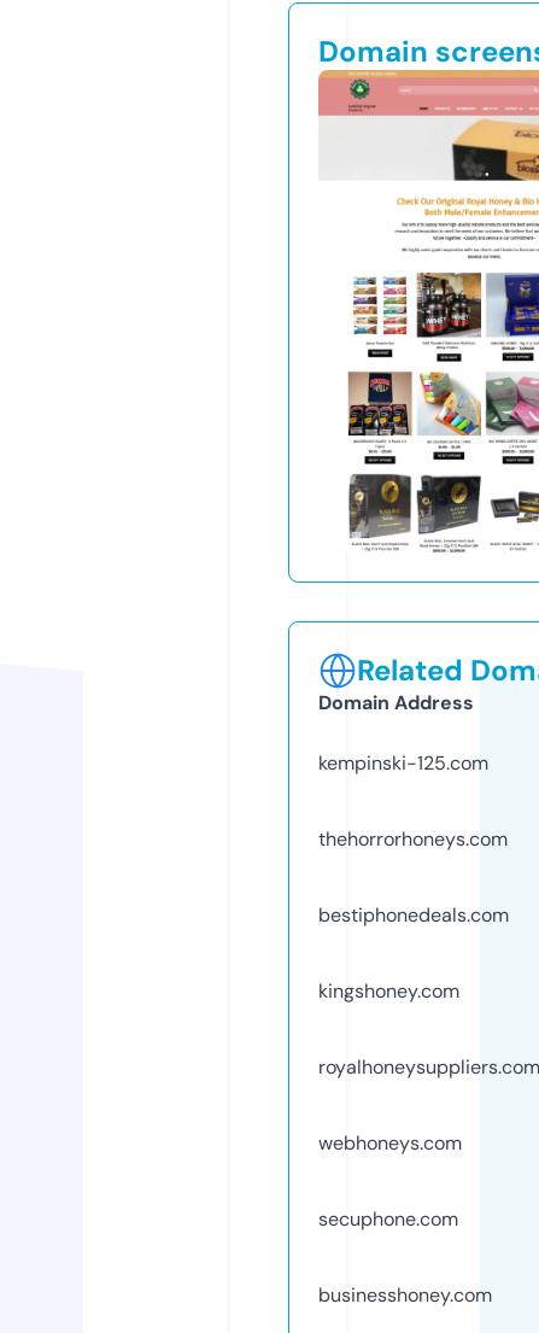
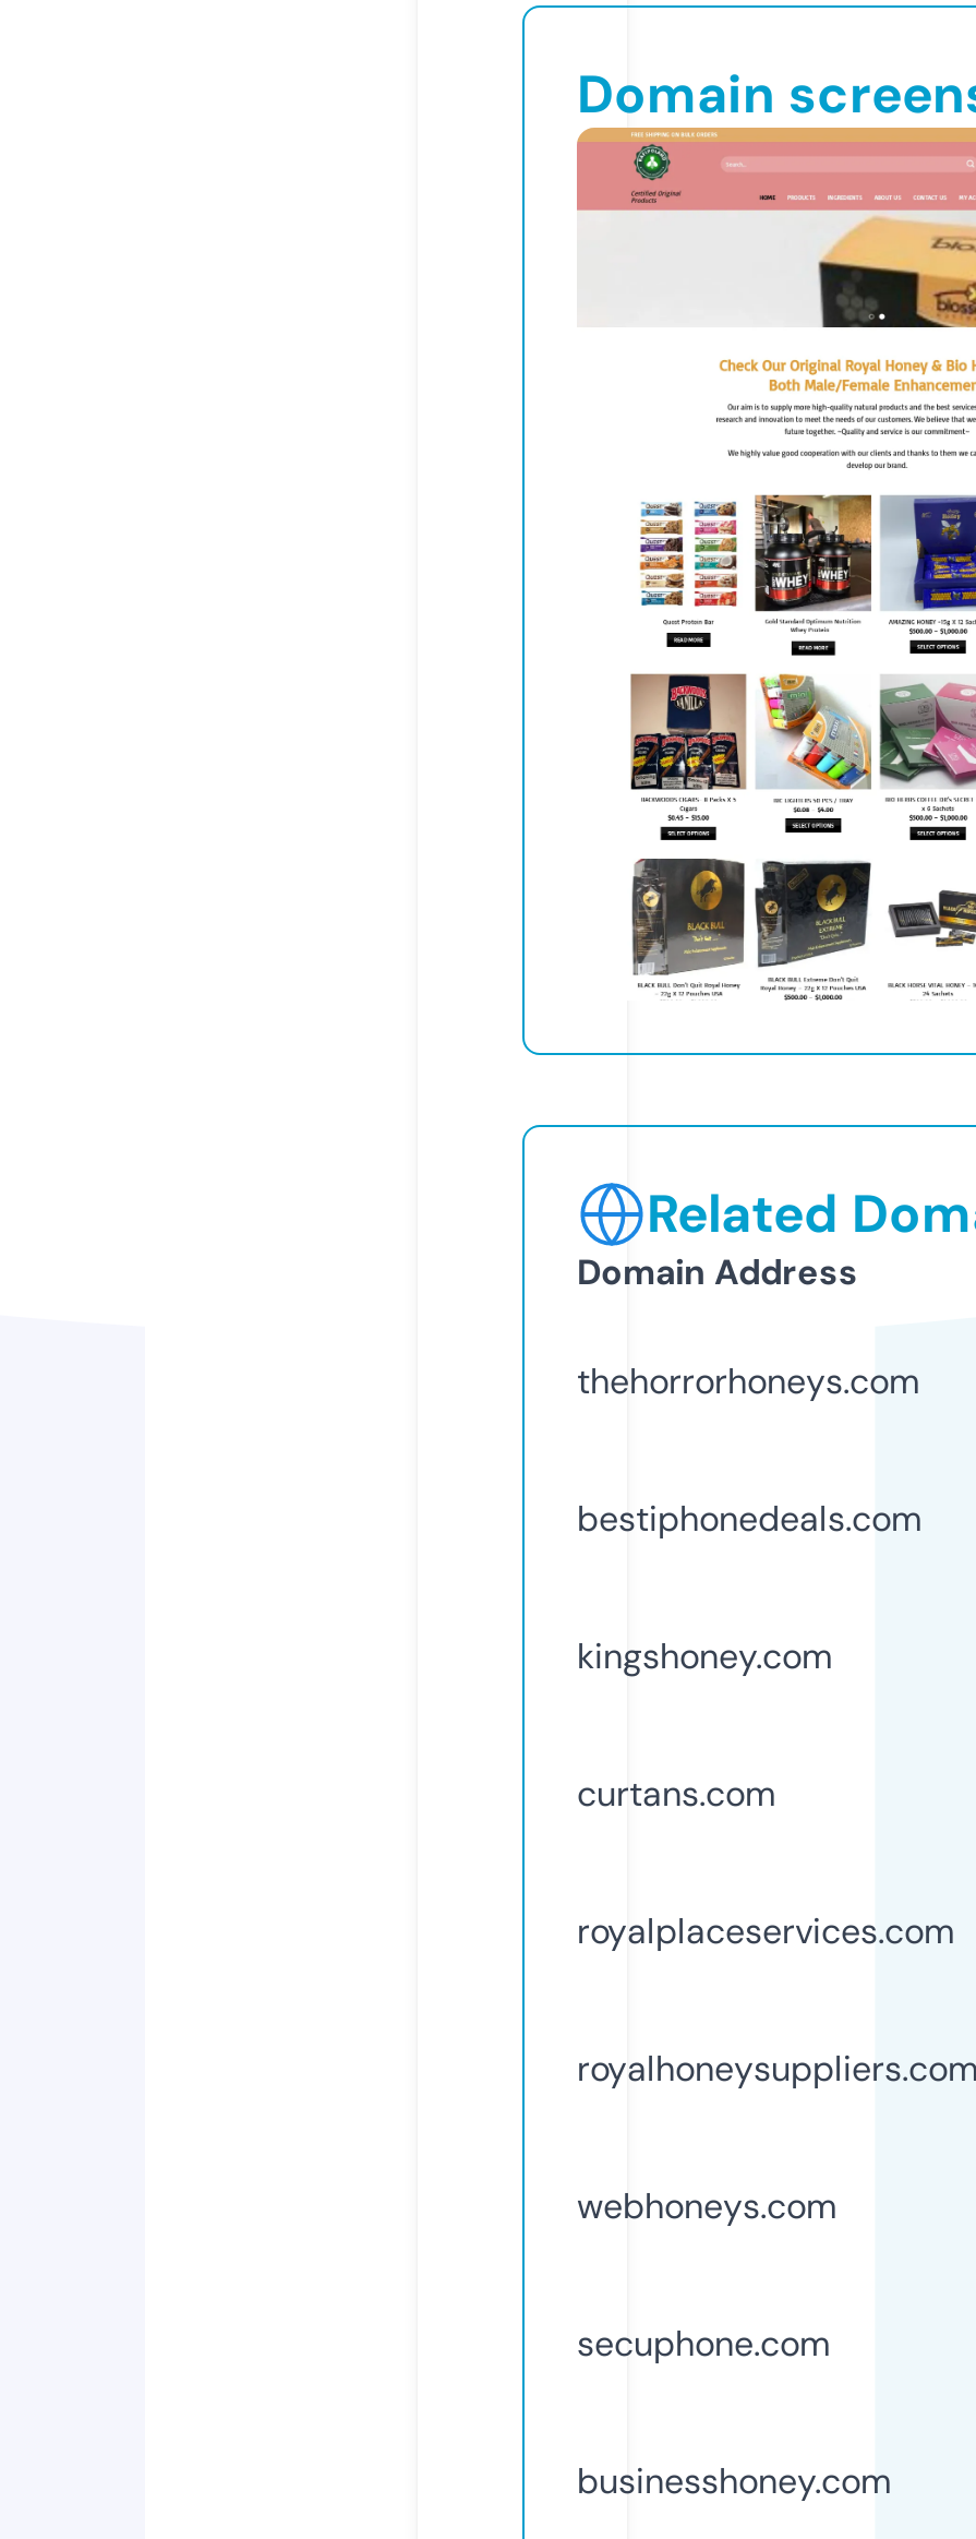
[318,750,488,775] kempinski-125.com -> none
moved [318,826,509,1003] -> [577,1358,921,1679]: thehorrorhoneys.com | bestiphonedeals.com | kingshoney.com
none -> [577,1770,954,1954] curtans.com | royalplaceservices.com

